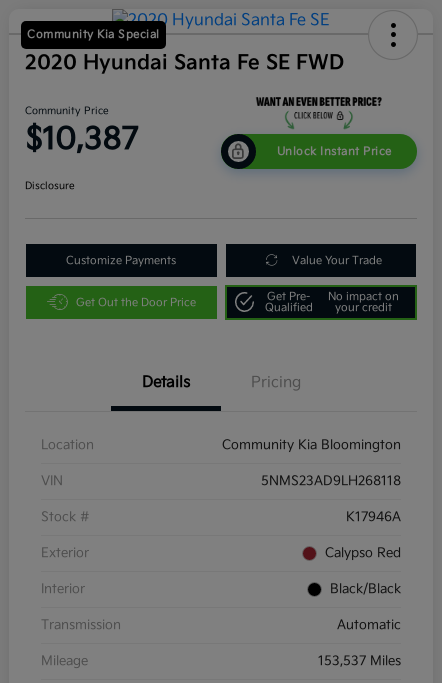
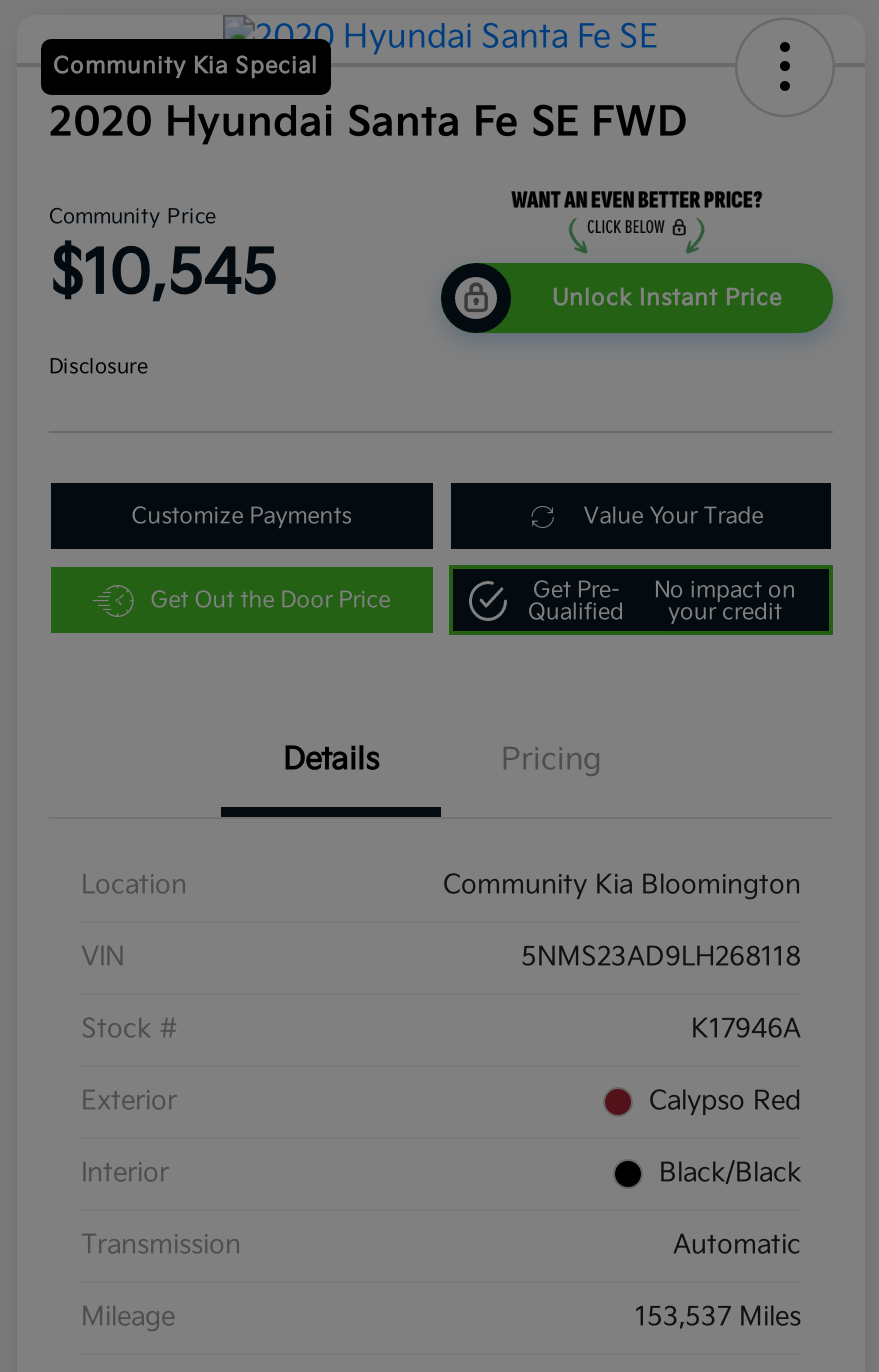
[25,121,138,157] $10,387 -> [49,240,277,312] $10,545

